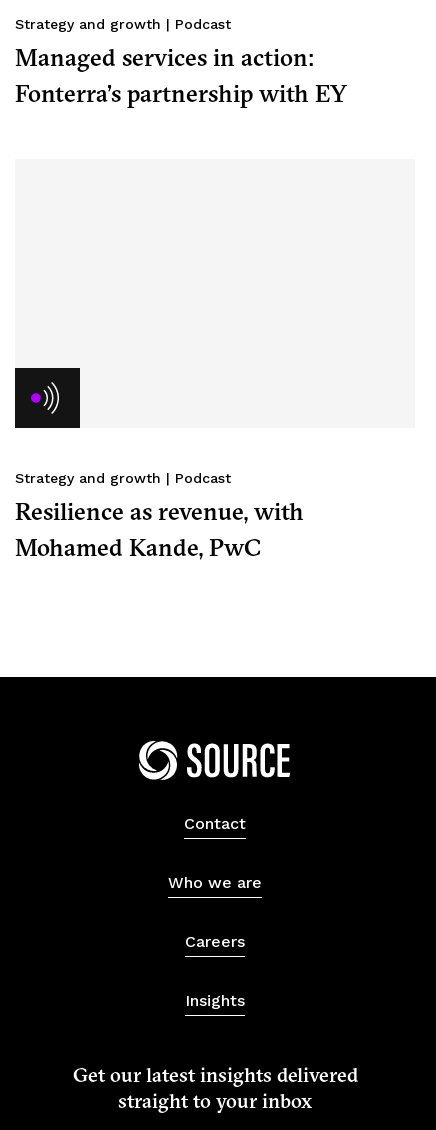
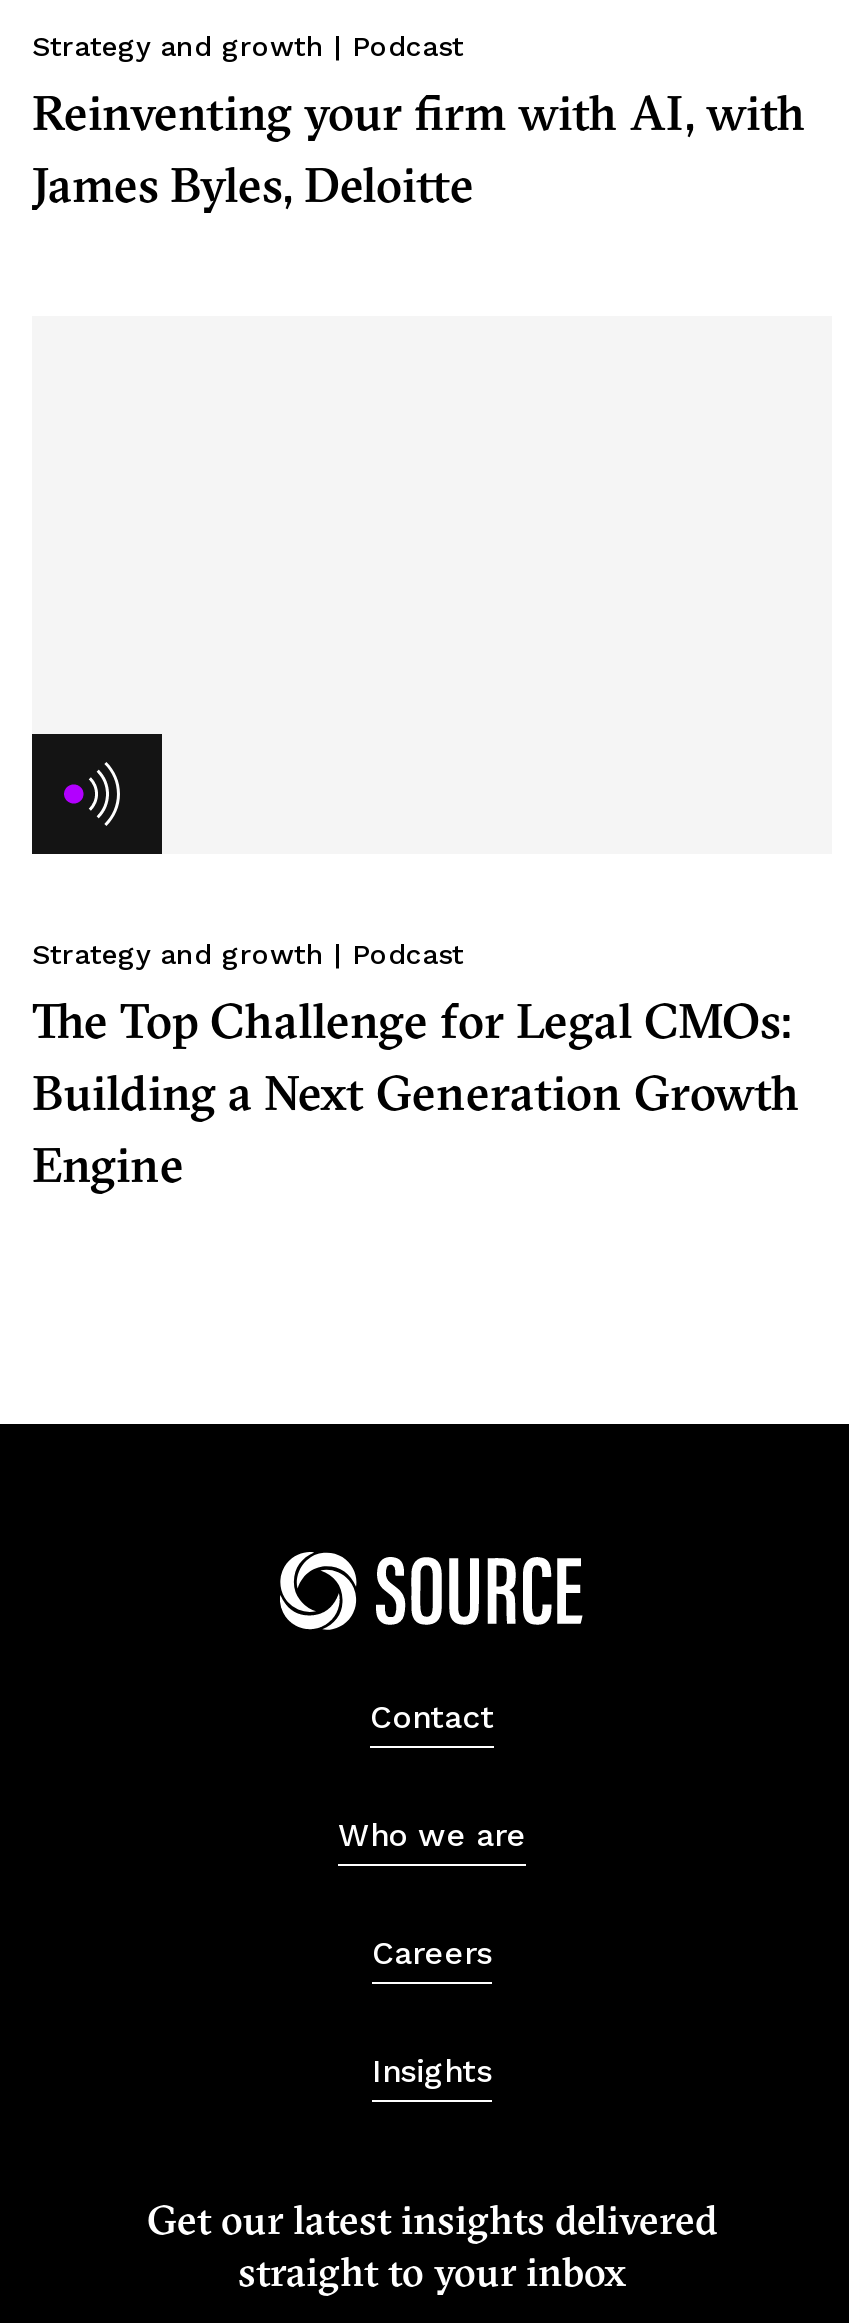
[15,42,347,108] Managed services in action: | Fonterra’s partnership with EY -> [32,81,806,213] Reinventing your firm with AI, with | James Byles, Deloitte
[15,496,304,562] Resilience as revenue, with | Mohamed Kande, PwC -> [32,990,800,1194] The Top Challenge for Legal CMOs: | Building a Next Generation Growth | Engine

